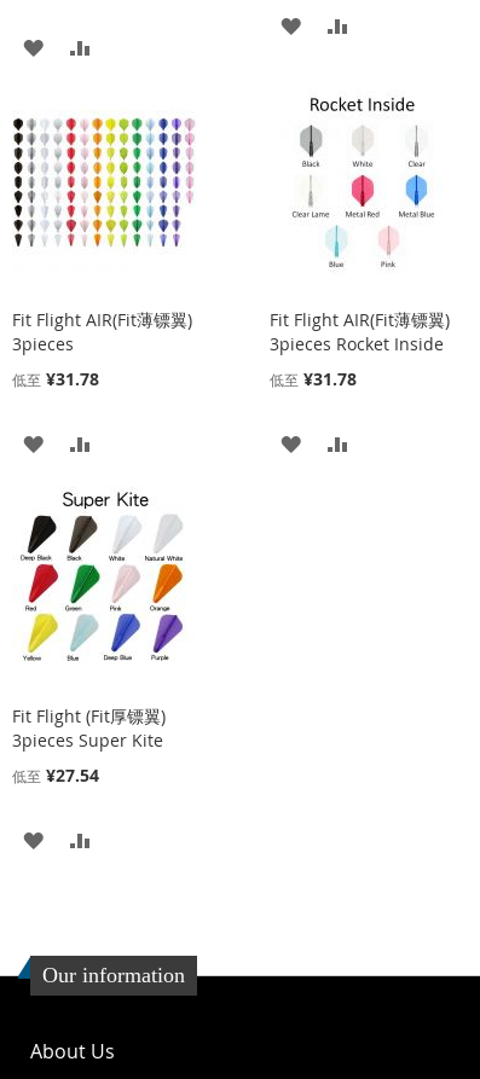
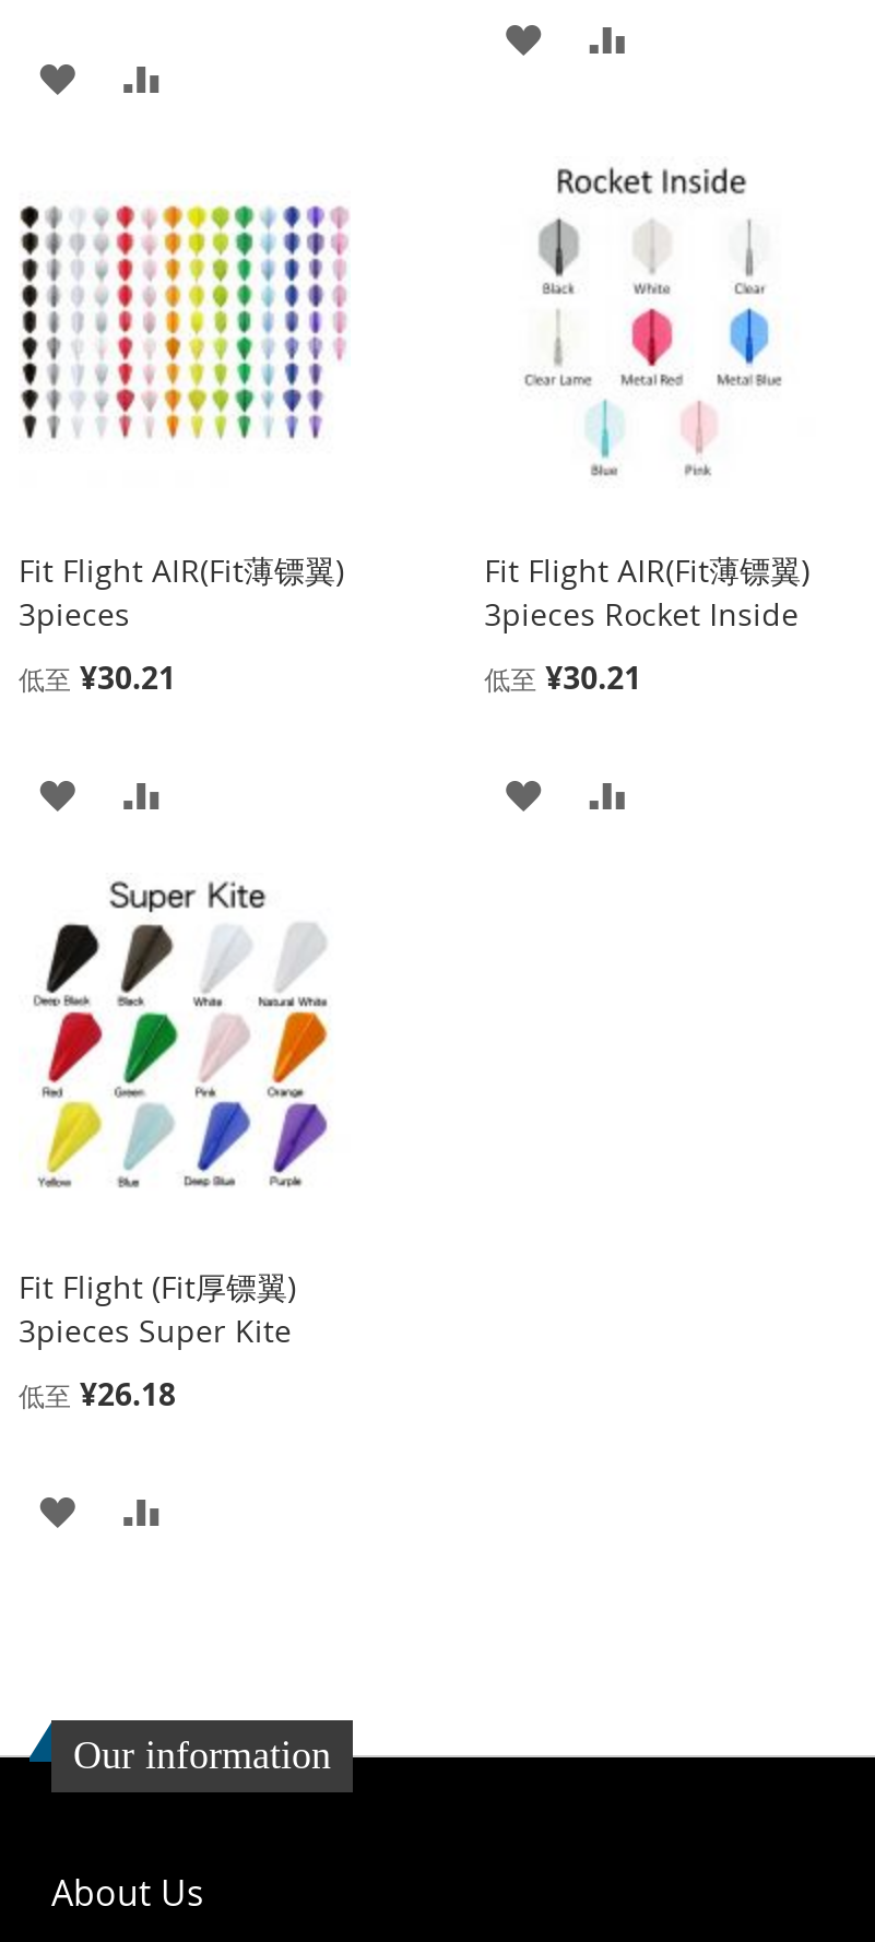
[12,367,99,390] 低至 ¥31.78 -> [19,656,176,697] 低至 ¥30.21
[270,367,357,390] 低至 ¥31.78 -> [484,656,642,697] 低至 ¥30.21
[12,763,99,786] 低至 ¥27.54 -> [19,1372,176,1414] 低至 ¥26.18

